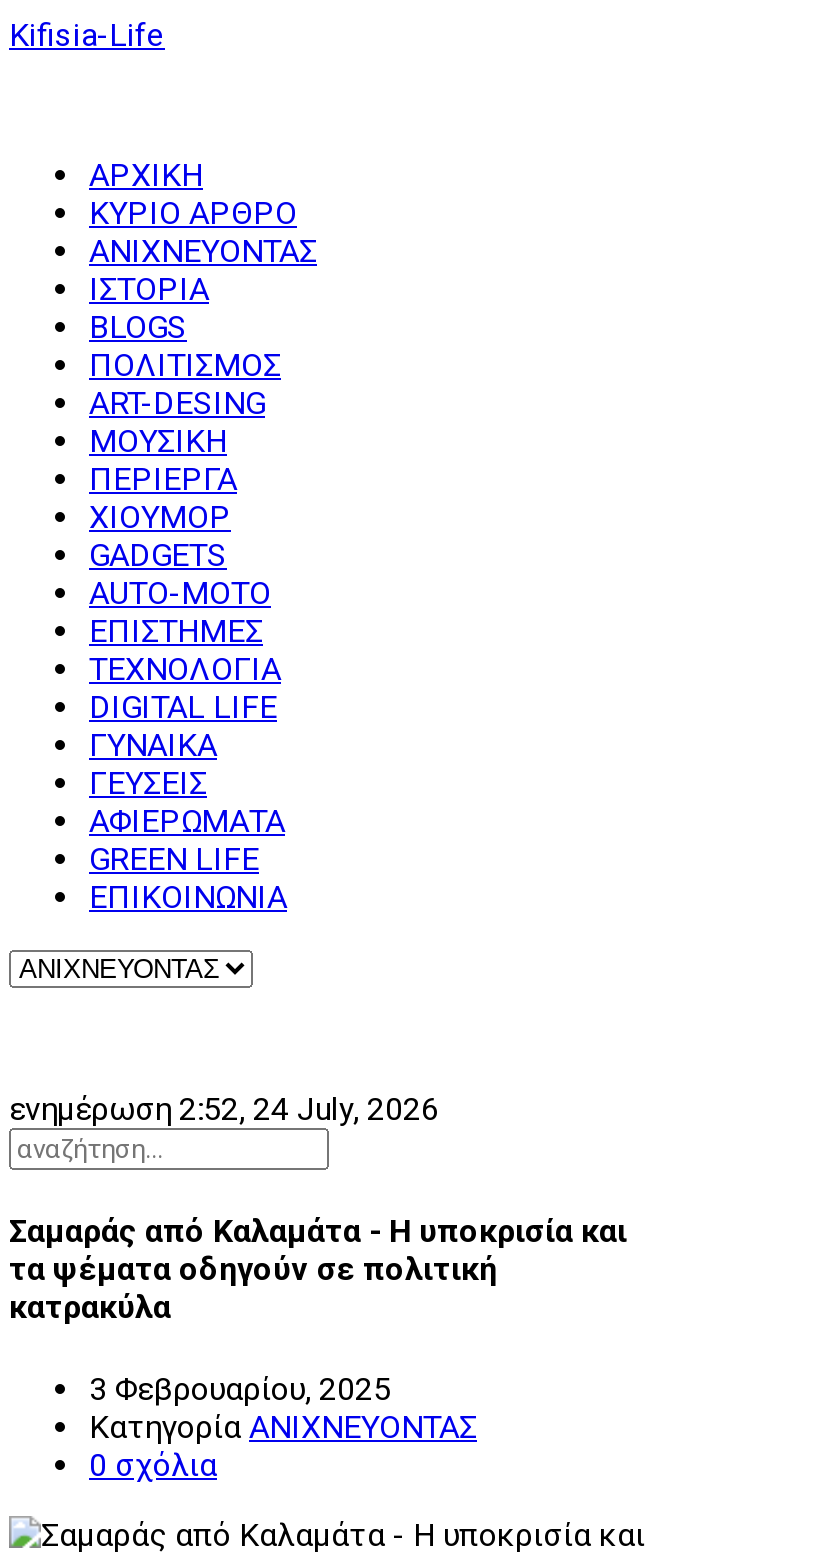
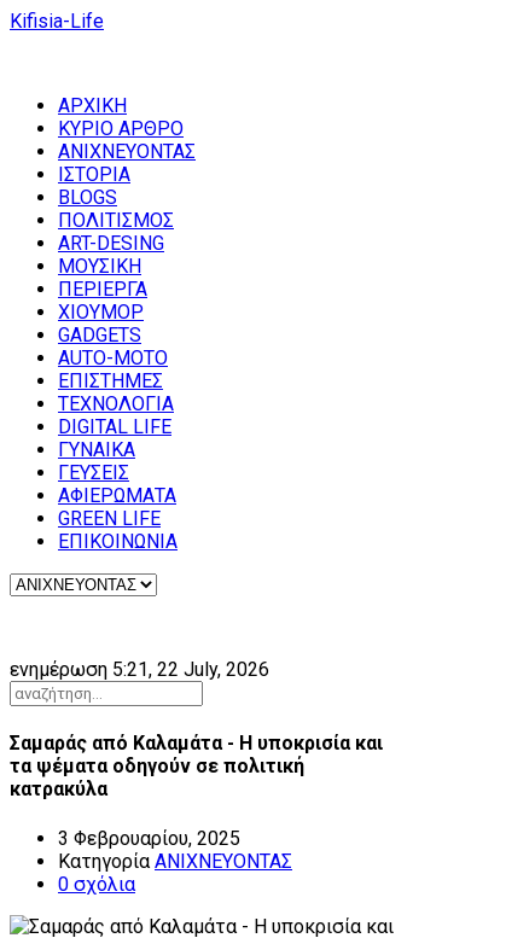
[9,1090,439,1128] ενημέρωση 2:52, 24 July, 2026 -> [10,658,269,681] ενημέρωση 5:21, 22 July, 2026

